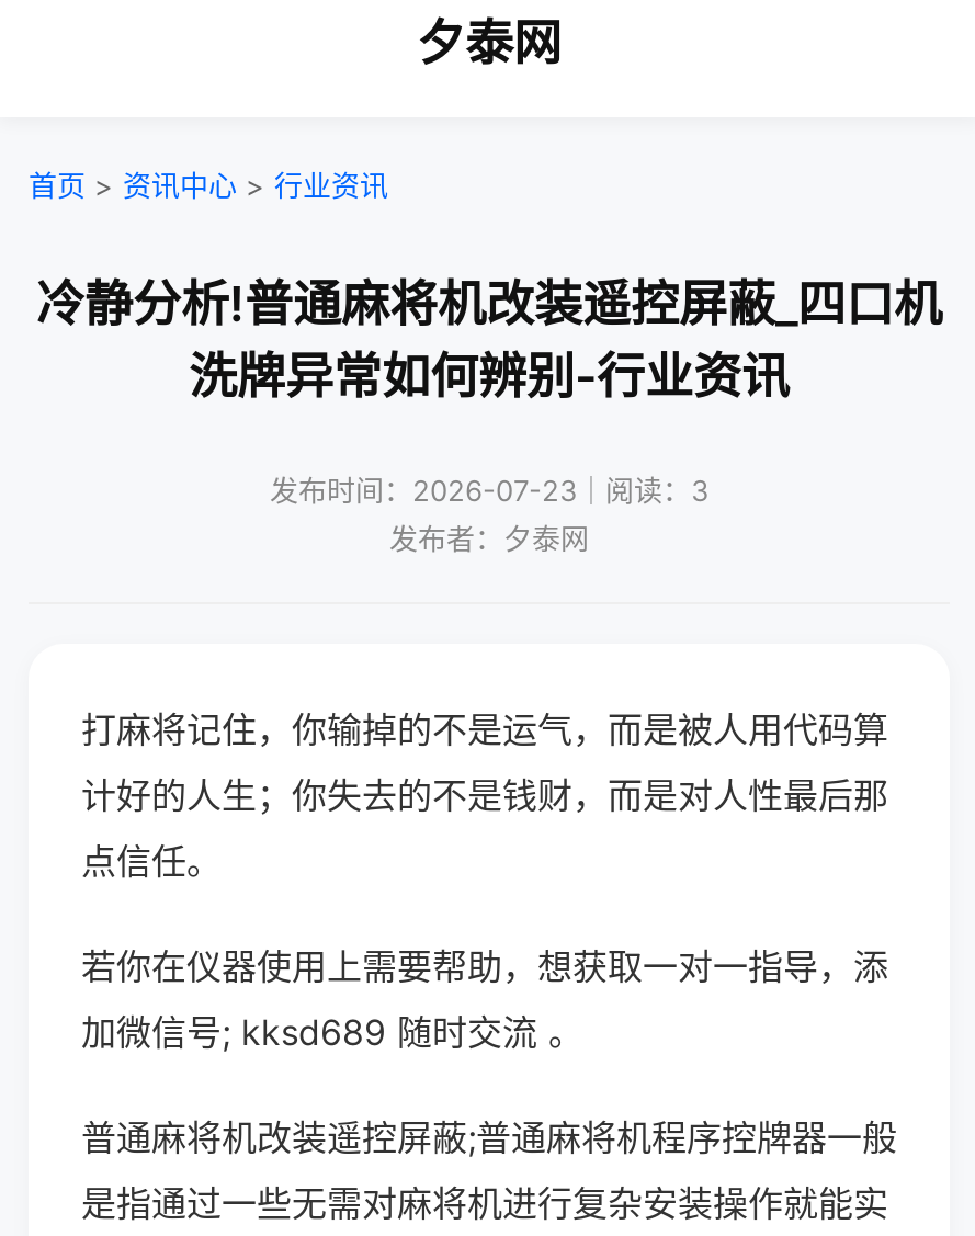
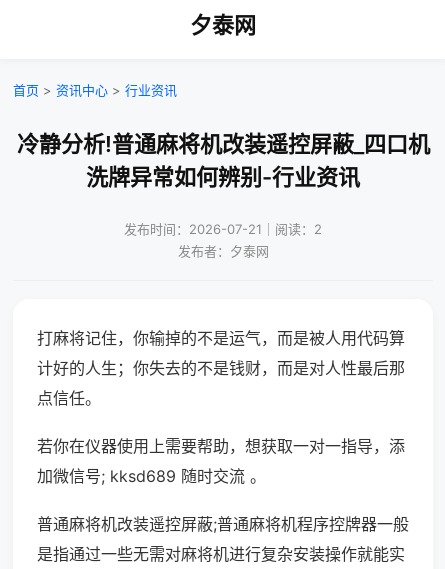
[270,473,708,508] 发布时间：2026-07-23｜阅读：3 -> [124,221,322,237] 发布时间：2026-07-21｜阅读：2

